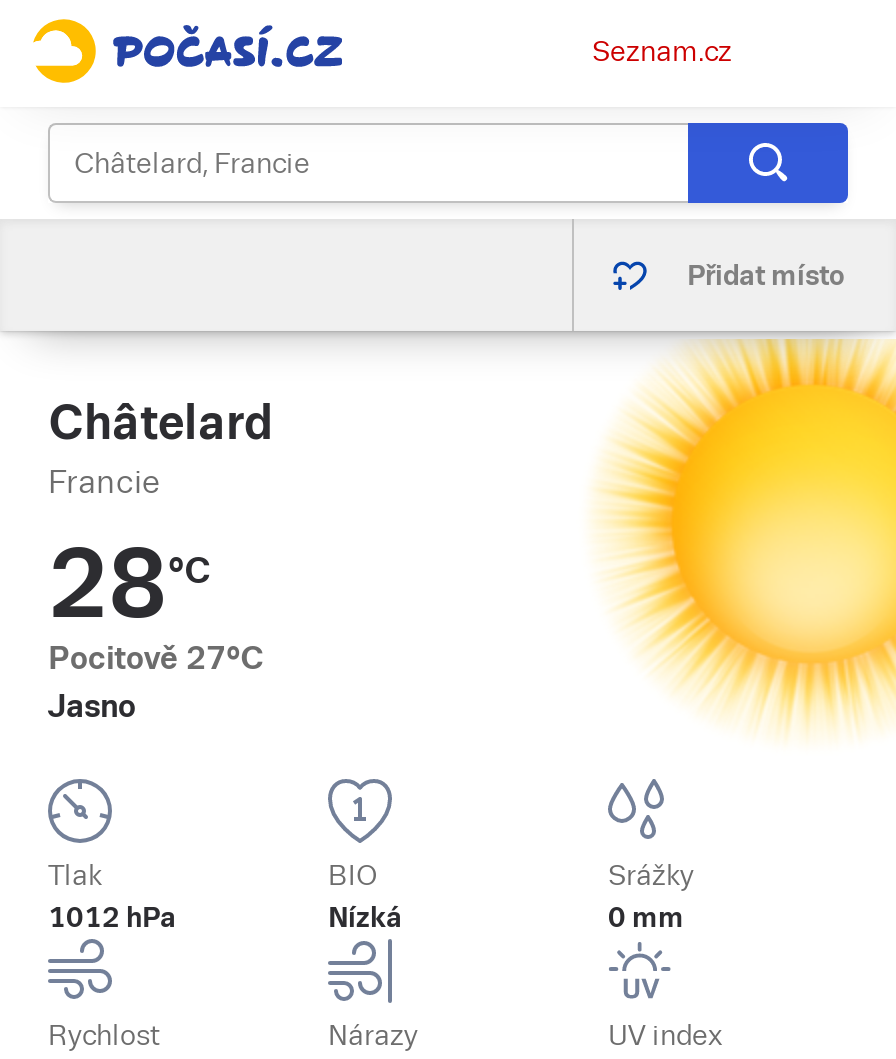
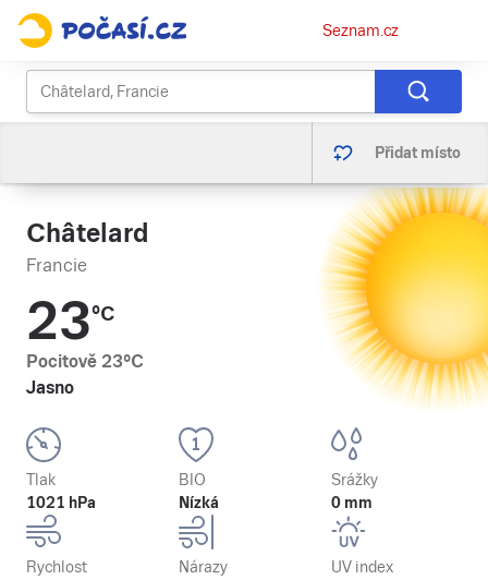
[48,529,210,639] 28°C -> [26,291,114,351] 23°C
[48,639,264,677] Pocitově 27°C -> [26,351,144,372] Pocitově 23°C
[48,901,176,933] 1012 hPa -> [26,494,96,511] 1021 hPa

